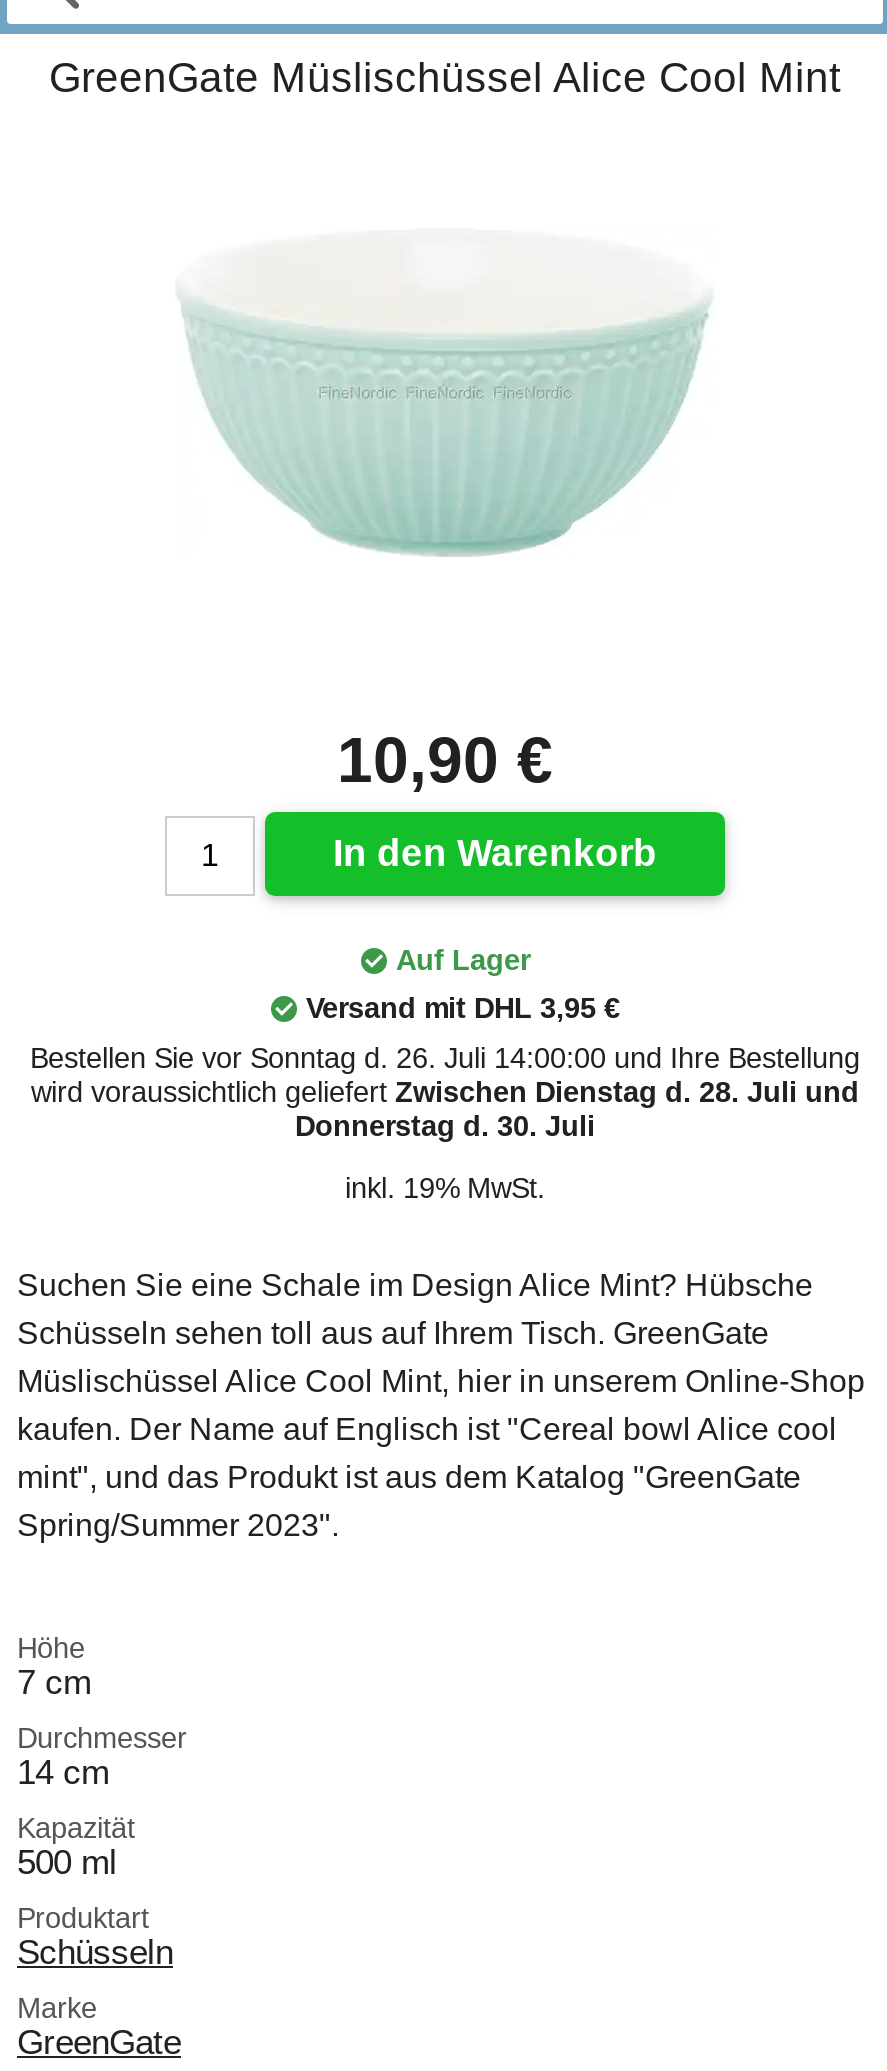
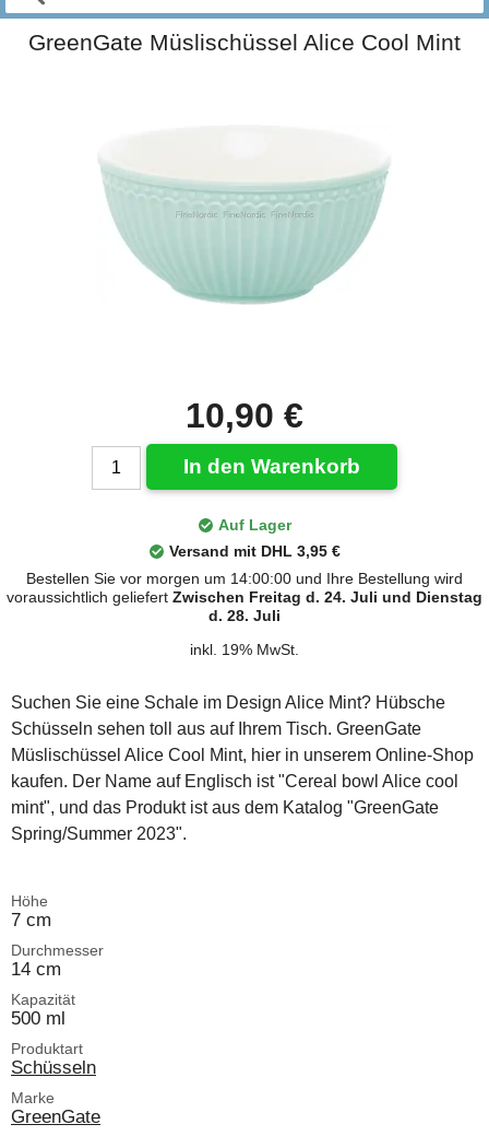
[30,1042,860,1142] Bestellen Sie vor Sonntag d. 26. Juli 14:00:00 und Ihre Bestellung | wird voraussichtlich geliefert Zwischen Dienstag d. 28. Juli und | Donnerstag d. 30. Juli -> [7,570,482,624] Bestellen Sie vor morgen um 14:00:00 und Ihre Bestellung wird | voraussichtlich geliefert Zwischen Freitag d. 24. Juli und Dienstag | d. 28. Juli

